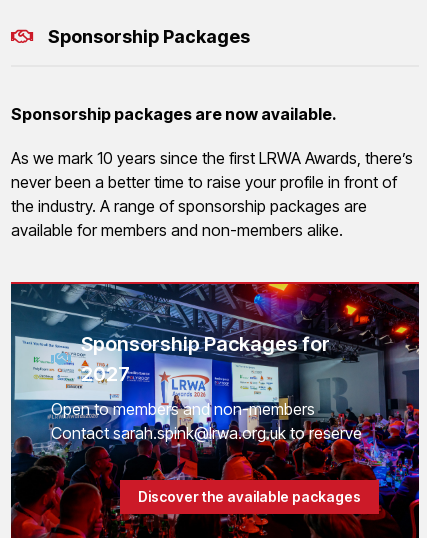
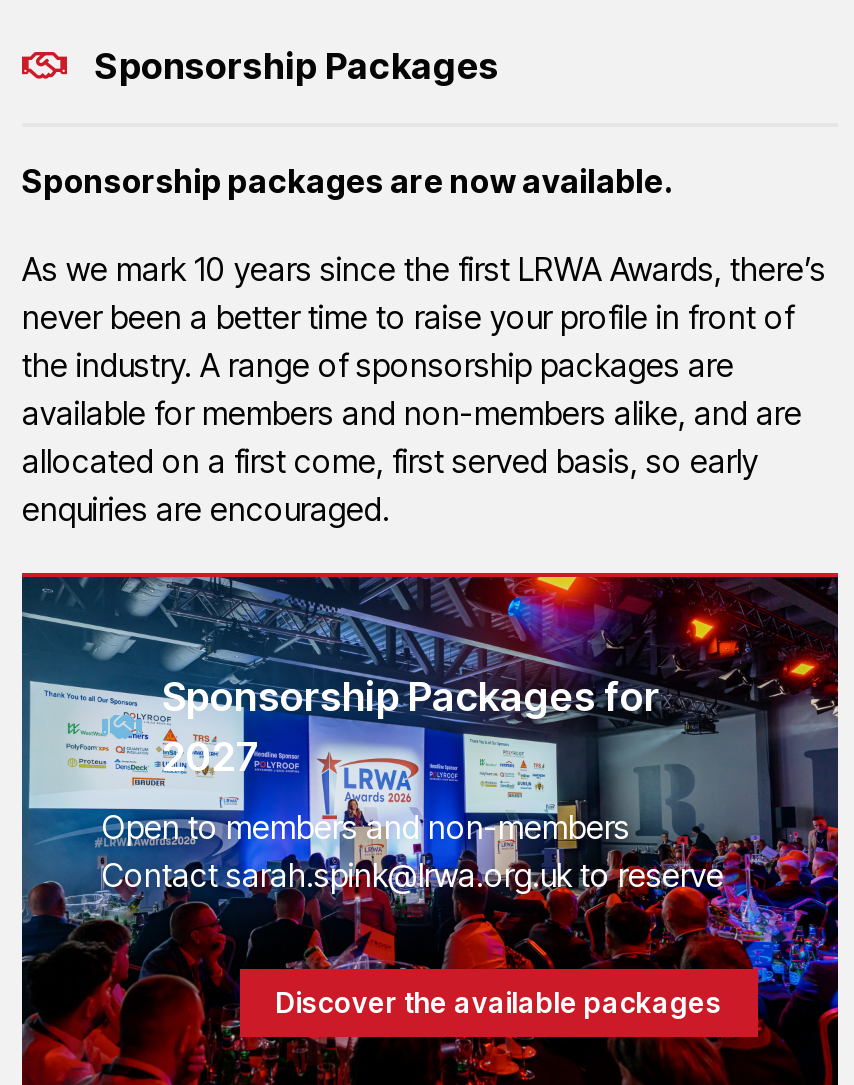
moved [11,104,413,216] -> [22,160,826,384]: Sponsorship packages are now available. | As we mark 10 years since the first LRWA Awards, there’s | never been a better time to raise your profile in front of | the industry. A range of sponsorship packages are
[11,220,343,240] available for members and non-members alike. -> [22,392,802,528] available for members and non-members alike, and are | allocated on a first come, first served basis, so early | enquiries are encouraged.

